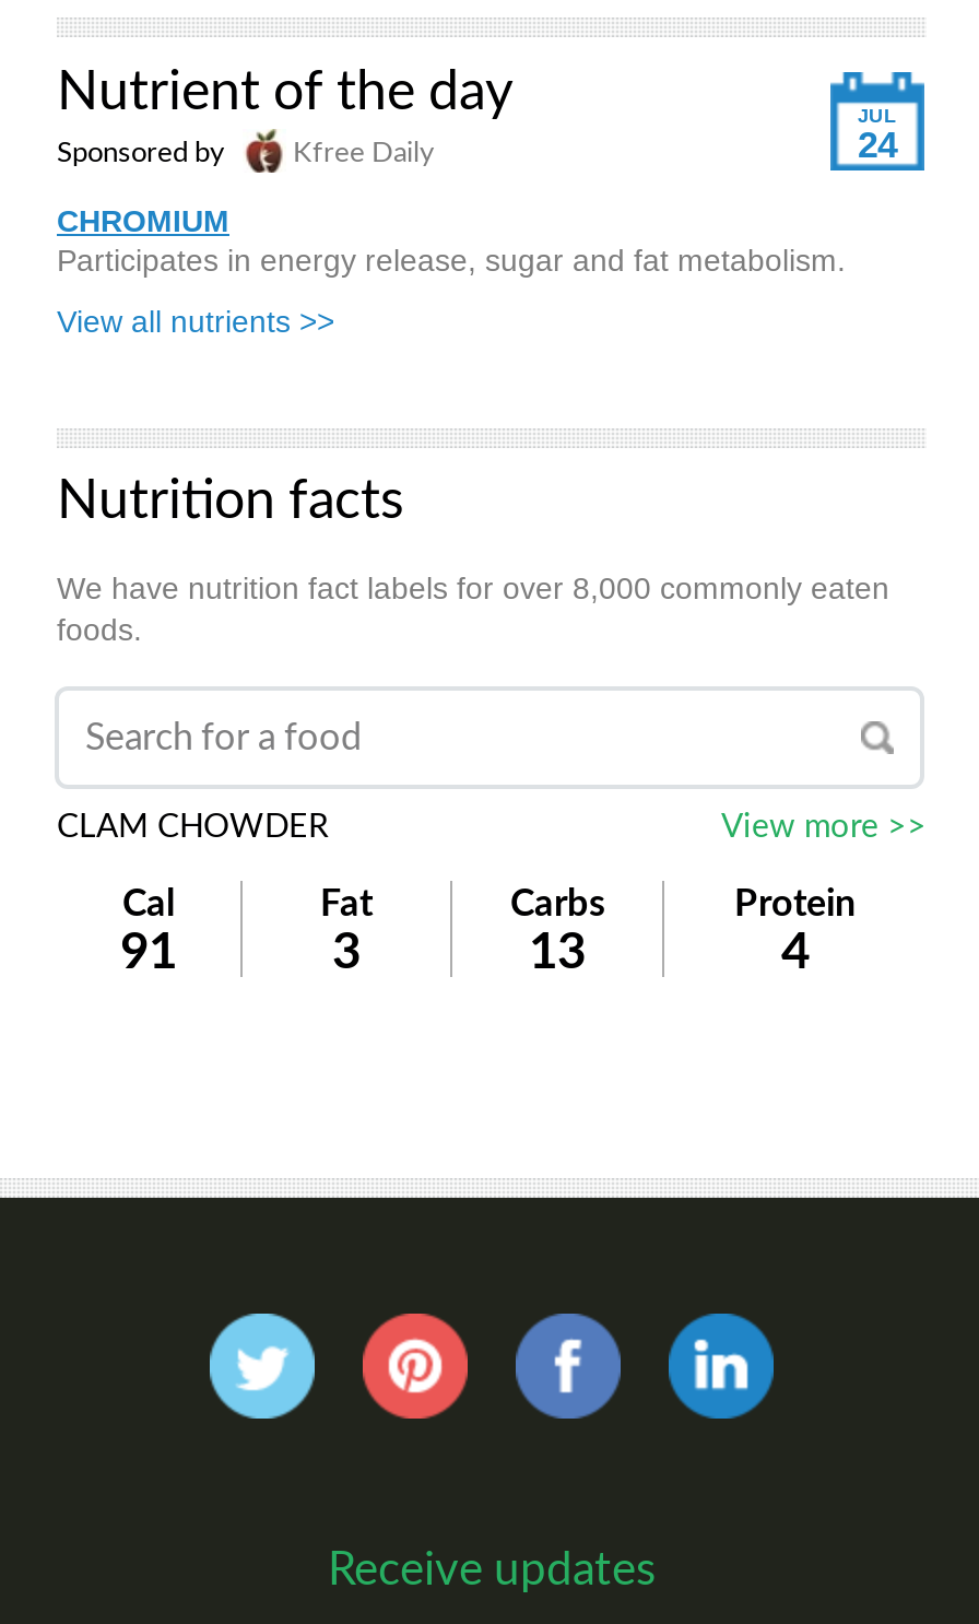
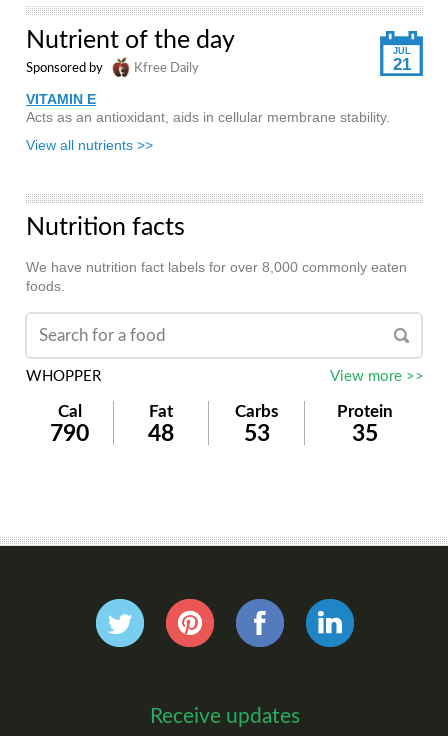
[858,125,897,166] 24 -> [392,55,410,74] 21
[57,203,846,278] CHROMIUM | Participates in energy release, sugar and fat metabolism. -> [26,91,390,125] VITAMIN E | Acts as an antioxidant, aids in cellular membrane stability.
[57,811,328,844] CLAM CHOWDER -> [26,369,101,384] WHOPPER
[120,927,177,977] 91 -> [50,422,89,445] 790
[332,927,361,977] 3 -> [148,422,174,445] 48
[529,927,586,977] 13 -> [243,422,269,445] 53
[781,927,810,977] 4 -> [351,422,377,445] 35

